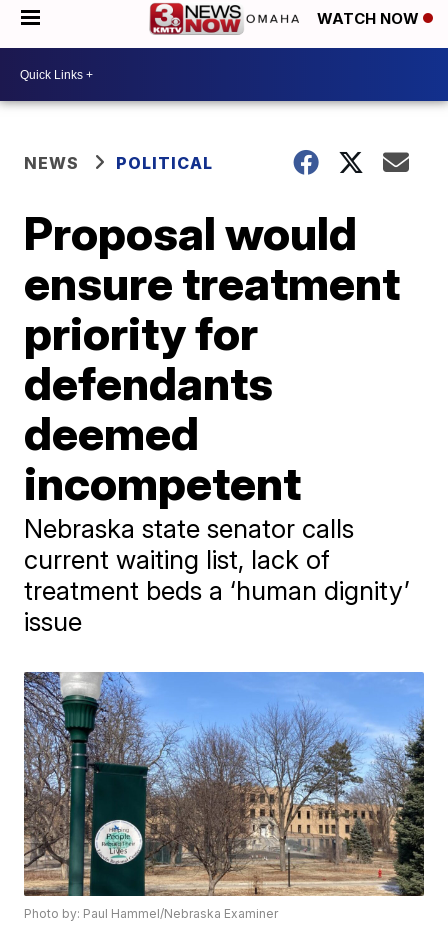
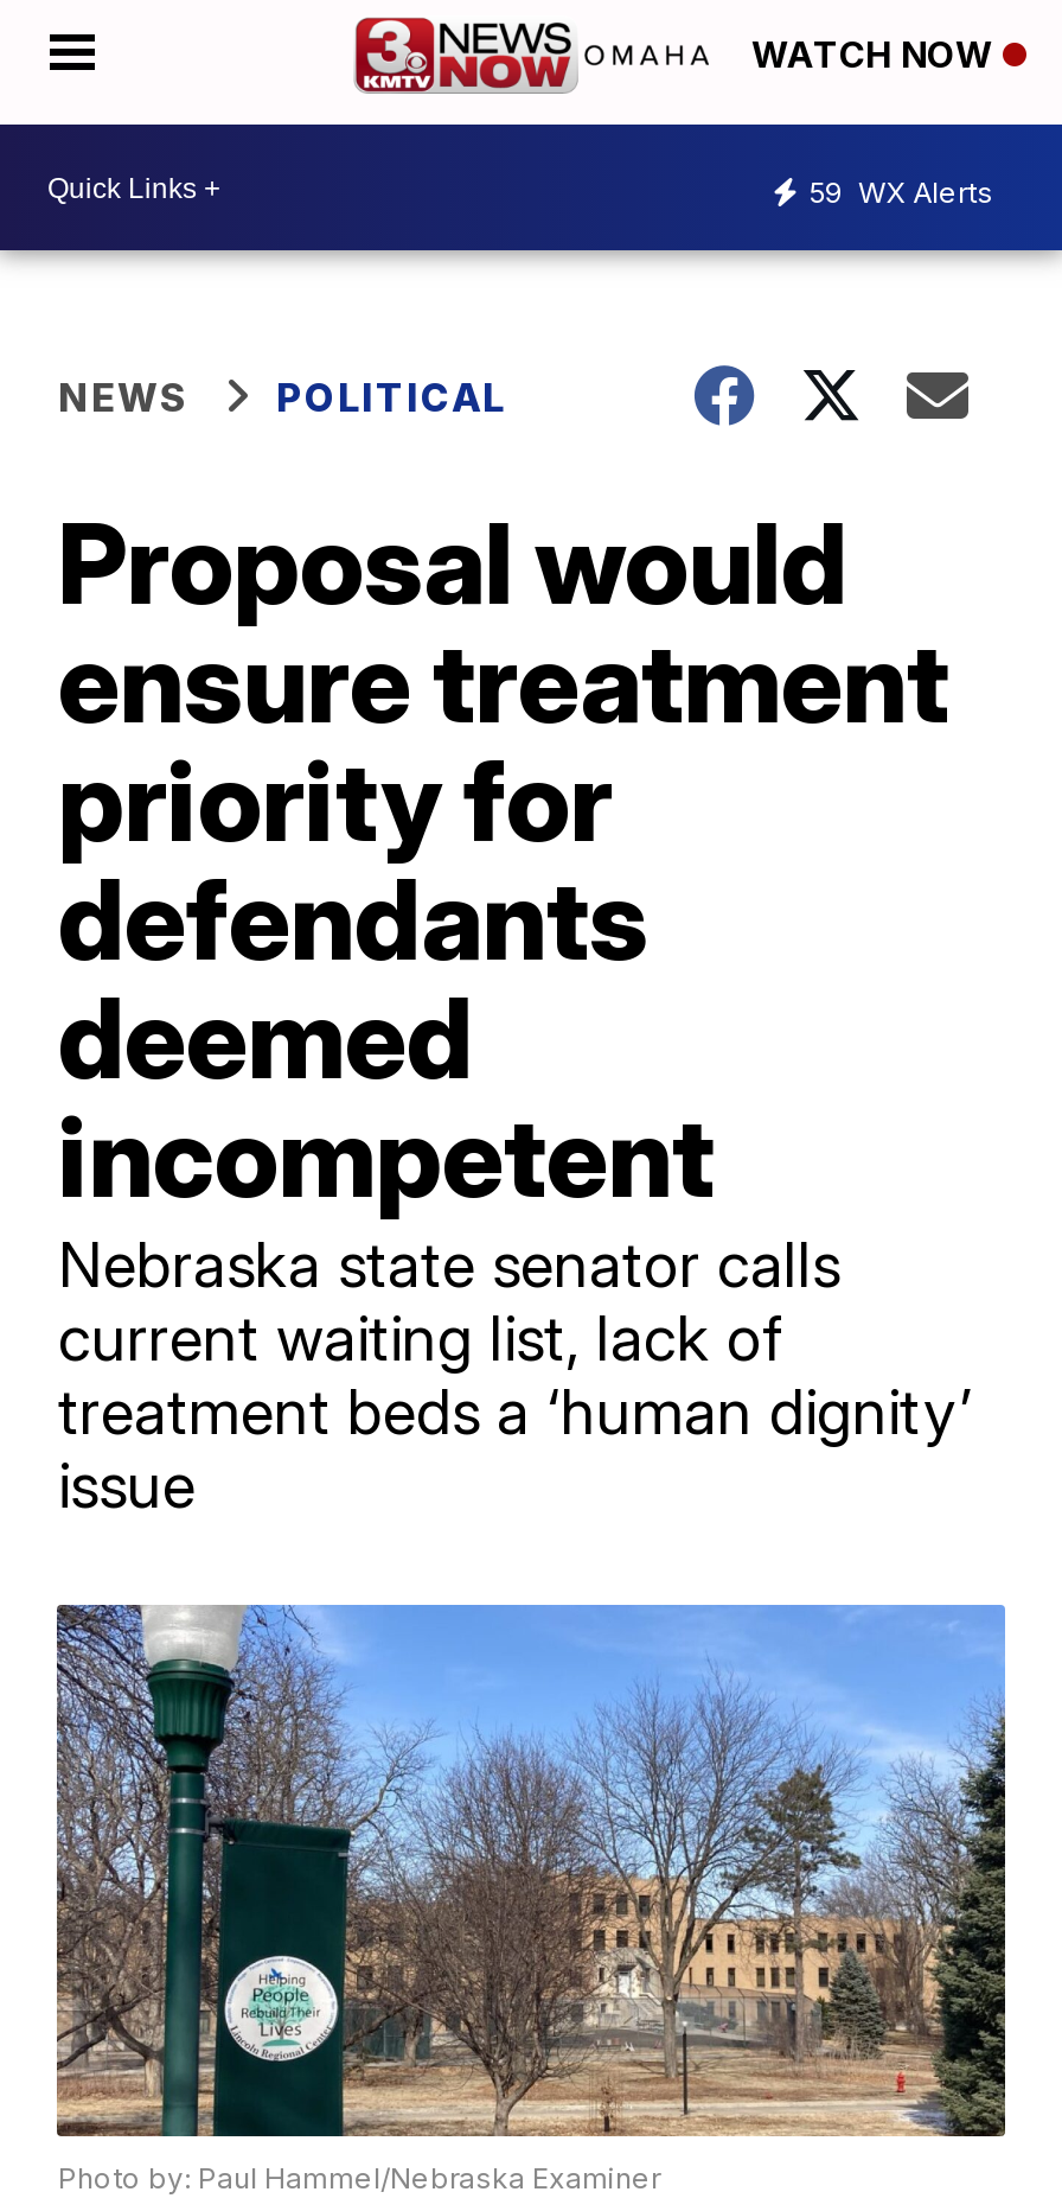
none -> [808,173,993,209] 59 WX Alerts

